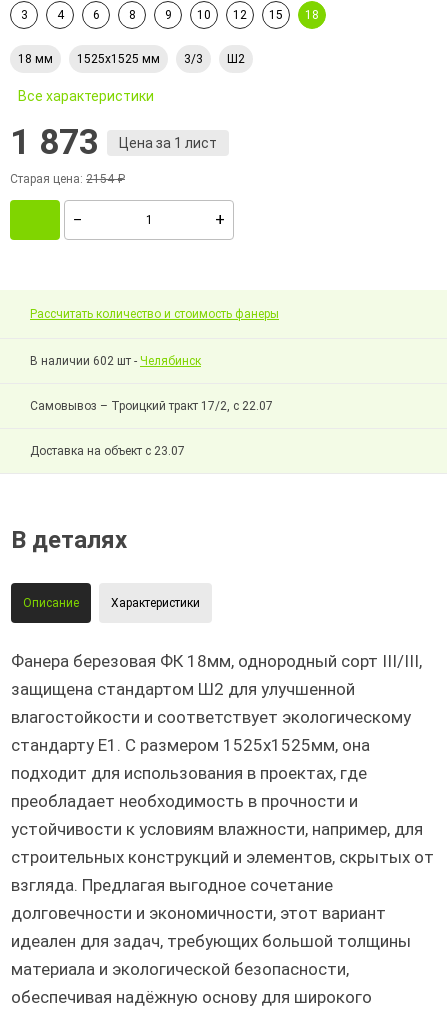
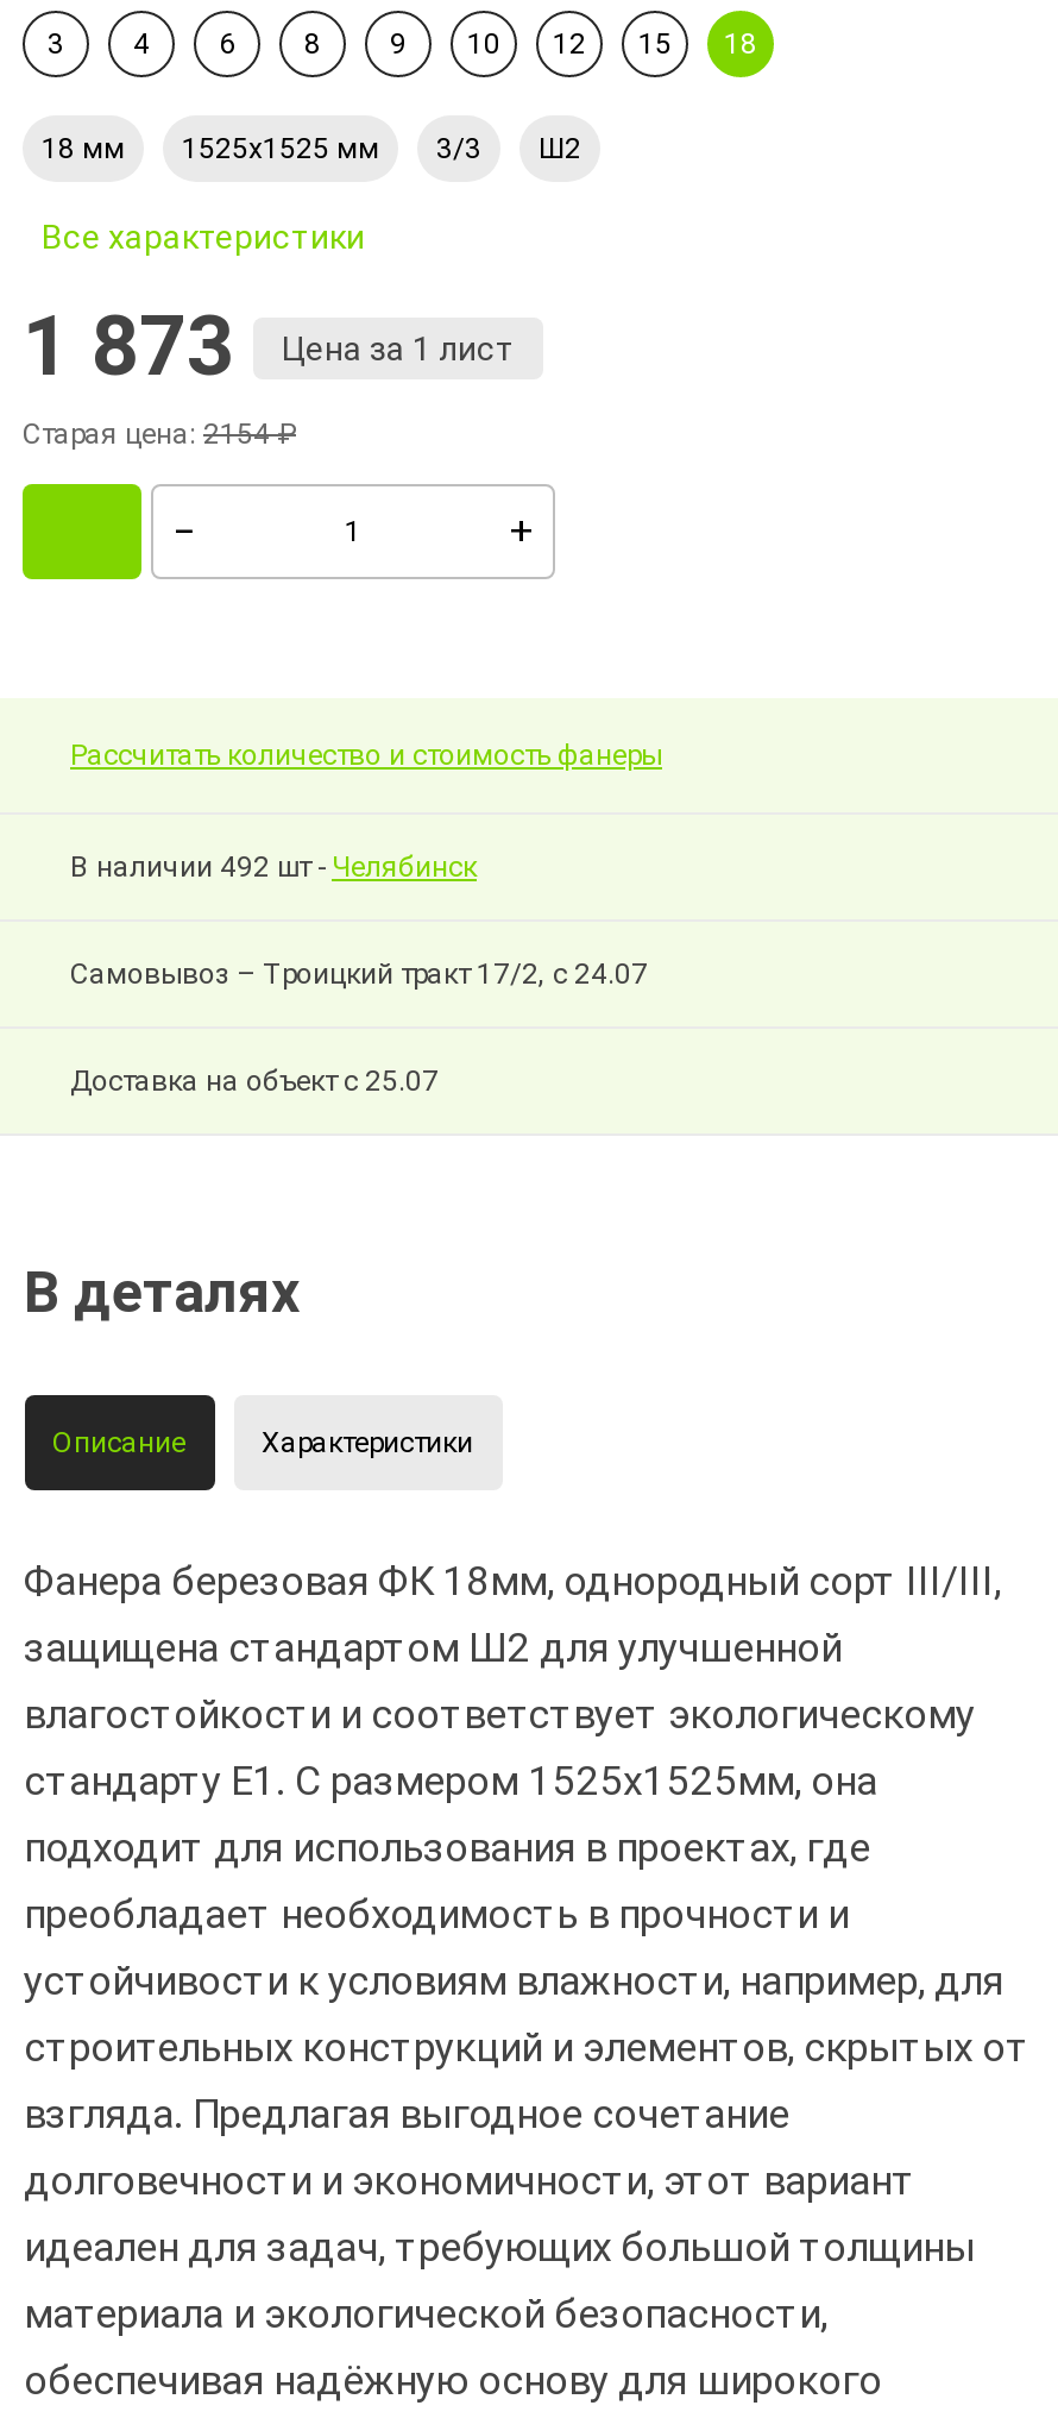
[30,354,201,368] В наличии 602 шт - Челябинск -> [70,850,477,884] В наличии 492 шт - Челябинск
[30,399,273,413] Самовывоз – Троицкий тракт 17/2, с 22.07 -> [70,957,648,991] Самовывоз – Троицкий тракт 17/2, с 24.07
[30,444,185,458] Доставка на объект с 23.07 -> [70,1064,439,1098] Доставка на объект с 25.07

